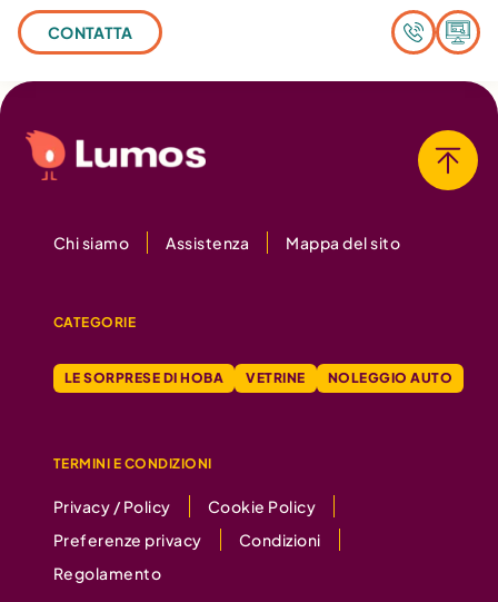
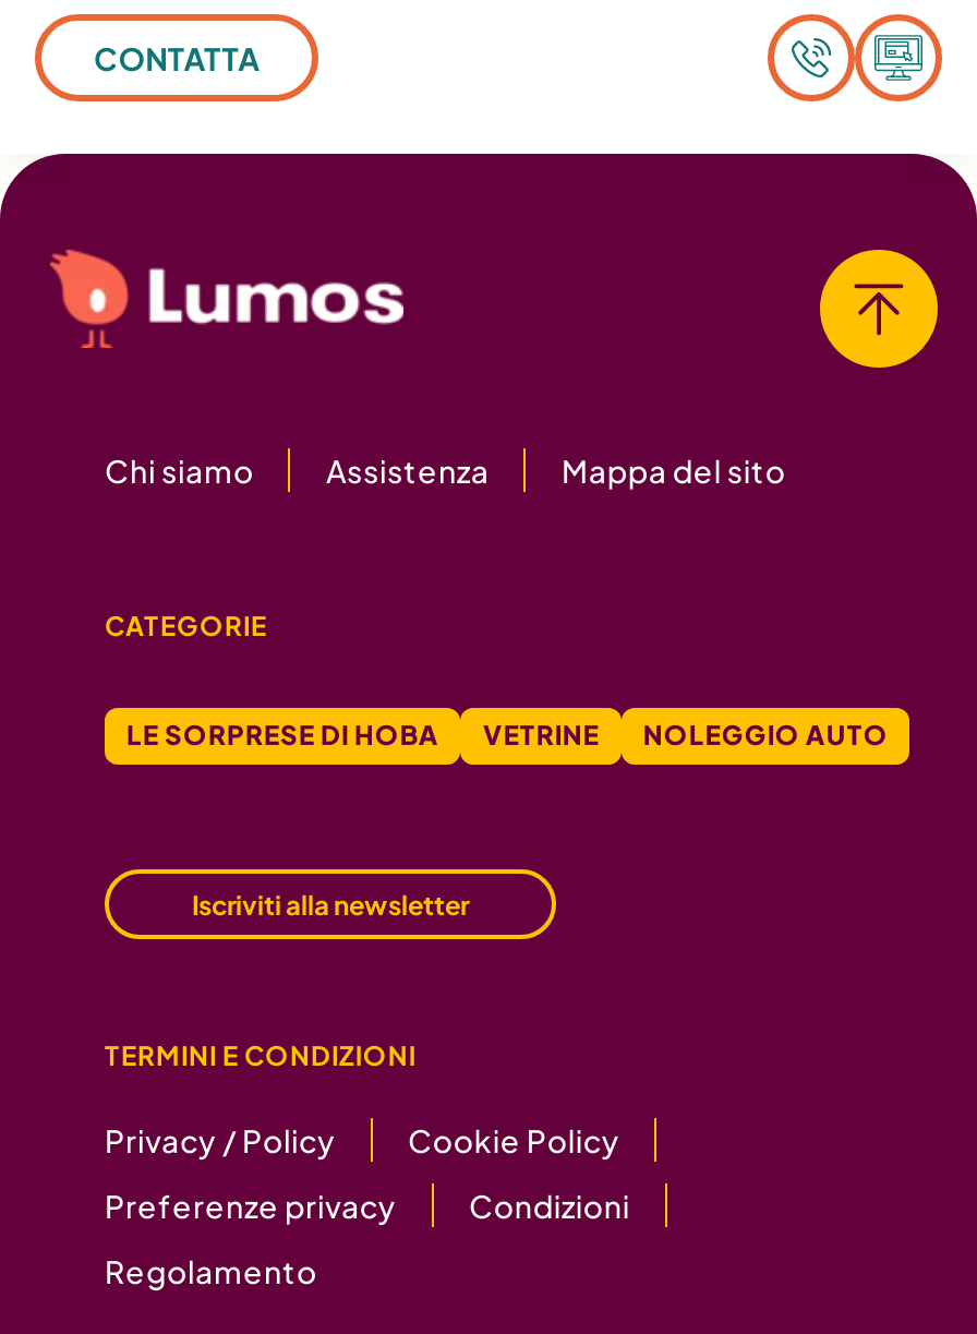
none -> [192,888,469,921] Iscriviti alla newsletter

